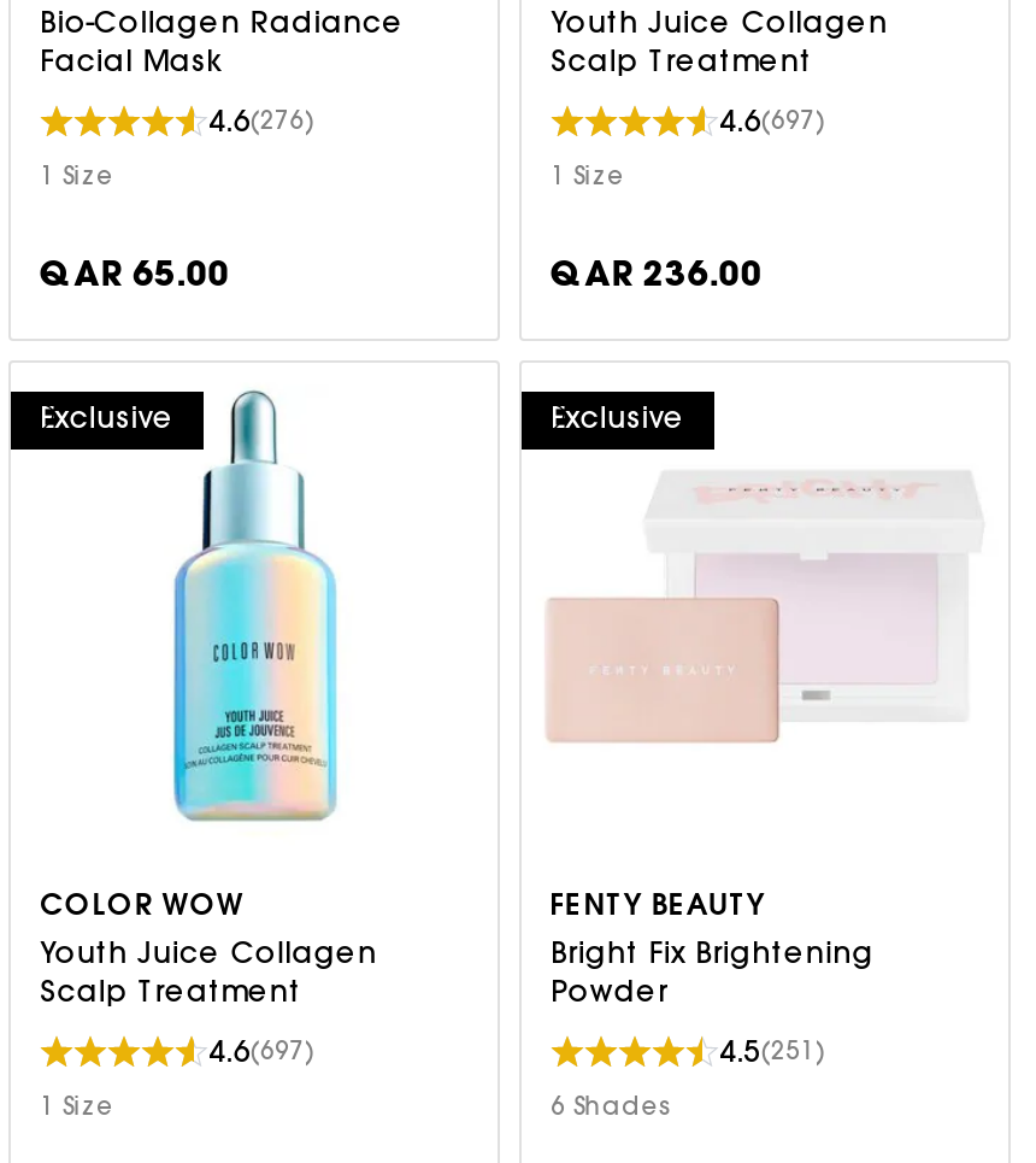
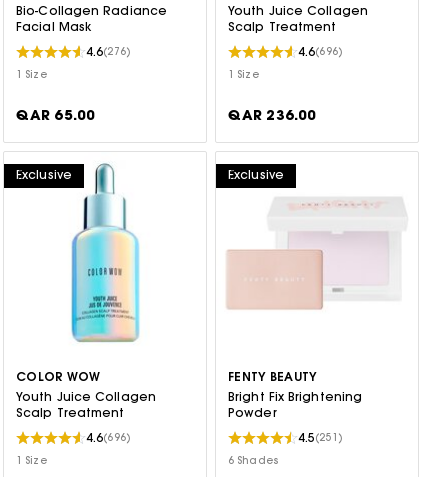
[719,110,825,139] 4.6(697) -> [298,47,342,59] 4.6(696)
[208,1040,314,1069] 4.6(697) -> [86,433,130,445] 4.6(696)

